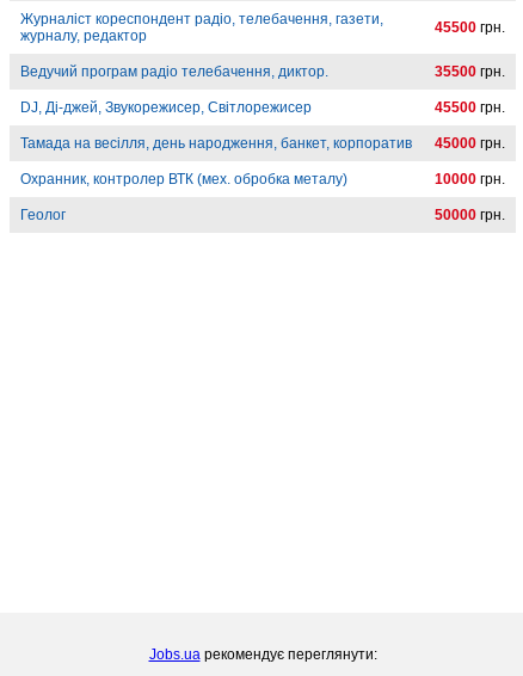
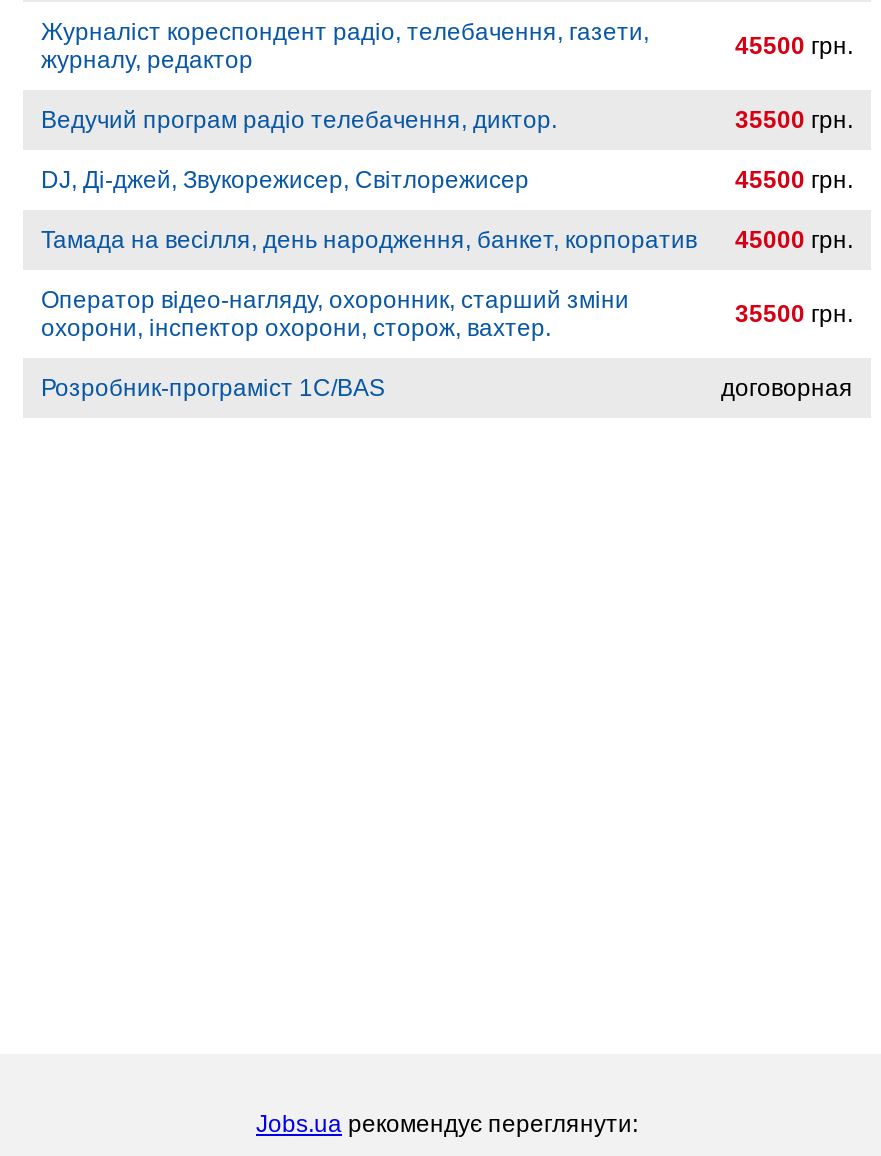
[20,171,505,188] Охранник, контролер ВТК (мех. обробка металу) | 10000 грн. -> [41,287,853,343] Оператор відео-нагляду, охоронник, старший зміни | охорони, інспектор охорони, сторож, вахтер. | 35500 грн.
[20,207,505,224] Геолог | 50000 грн. -> [41,375,853,403] Розробник-програміст 1С/BAS | договорная

